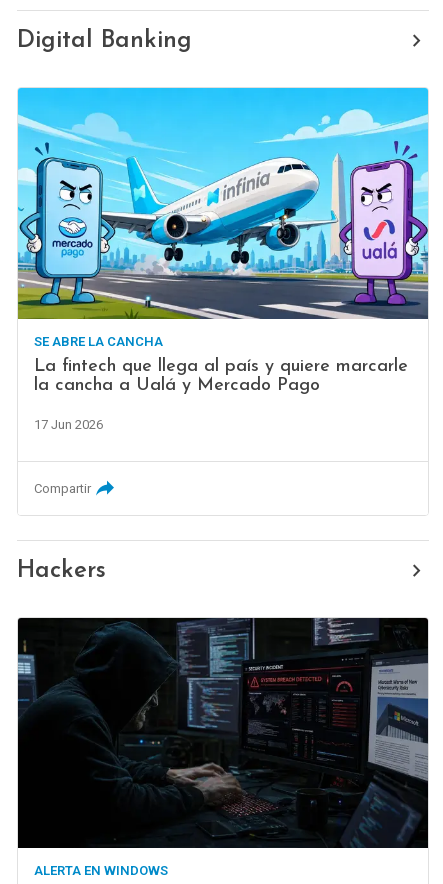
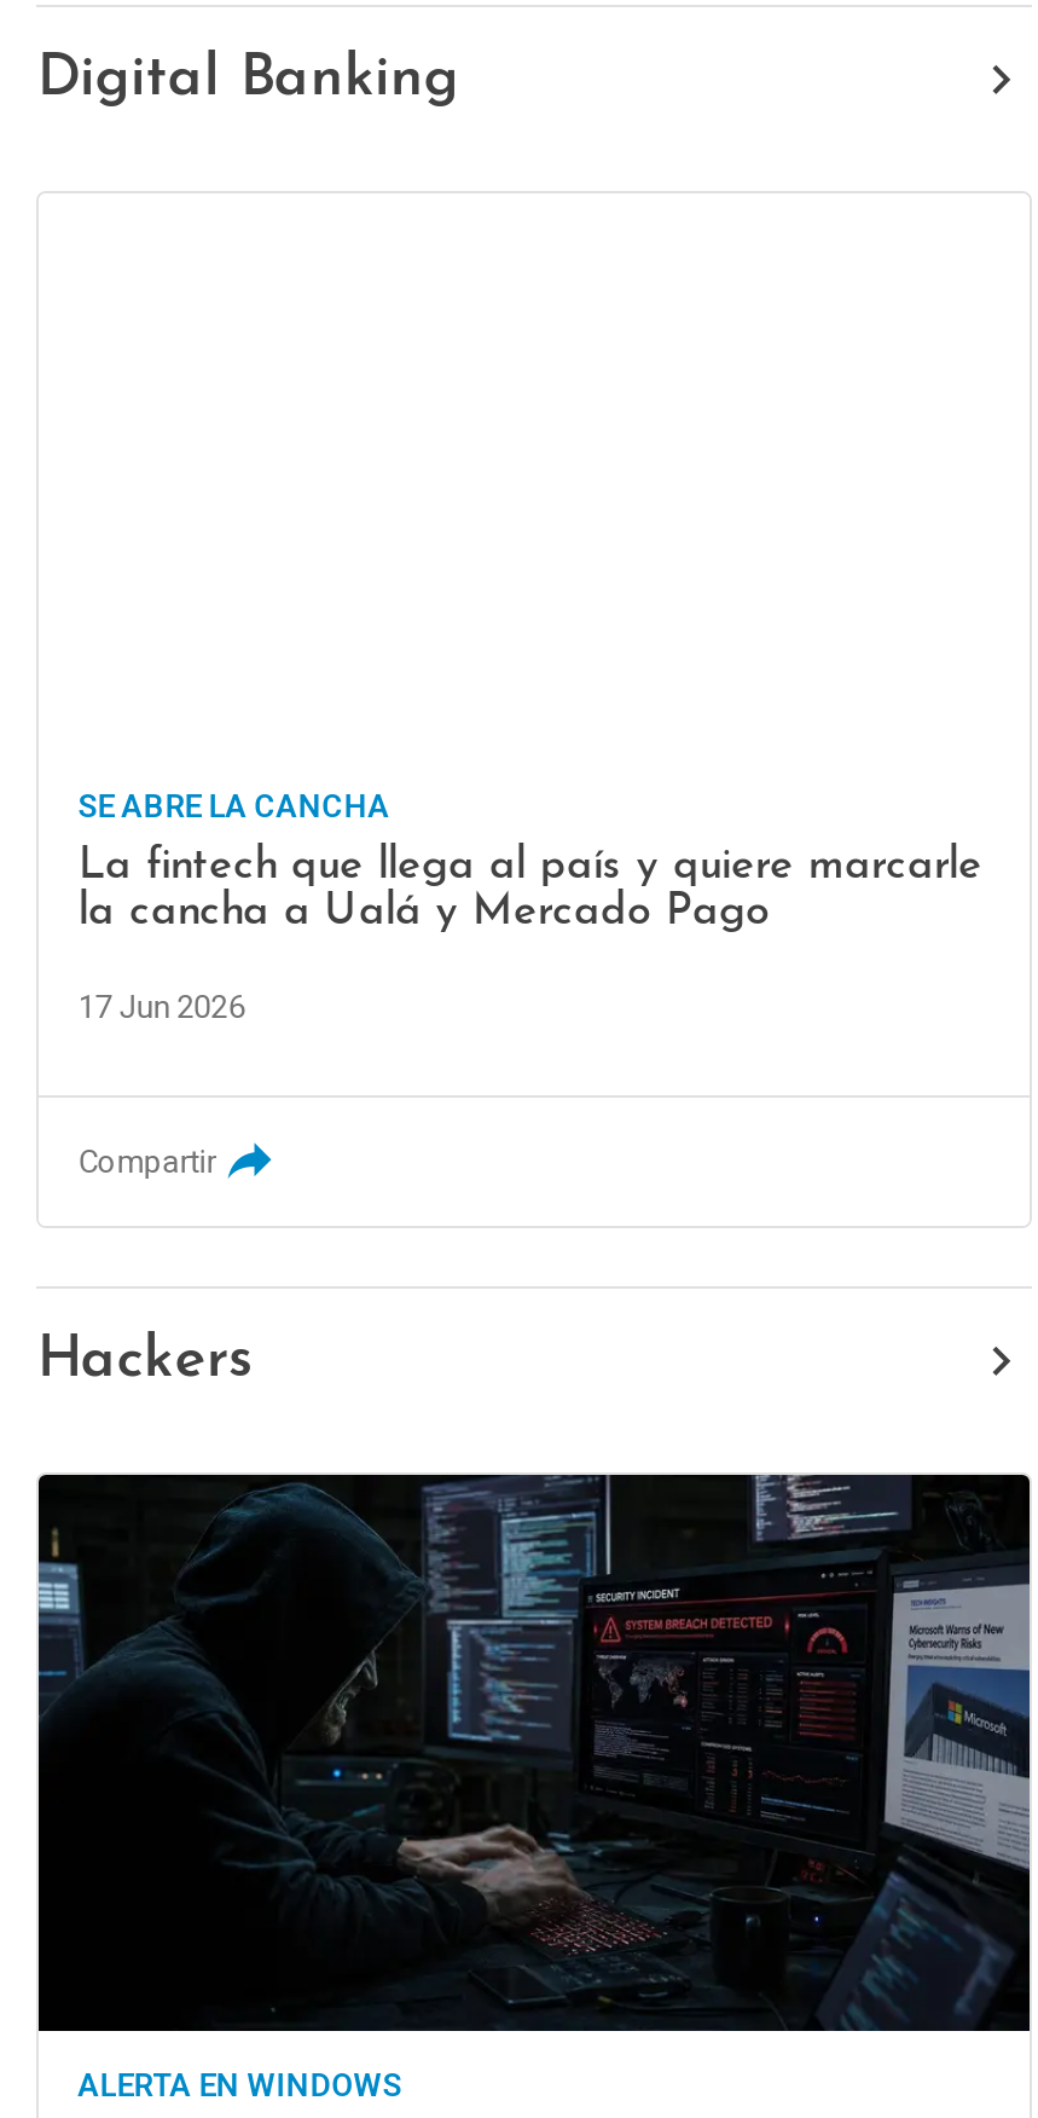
[17,87,429,320] [image] -> none

